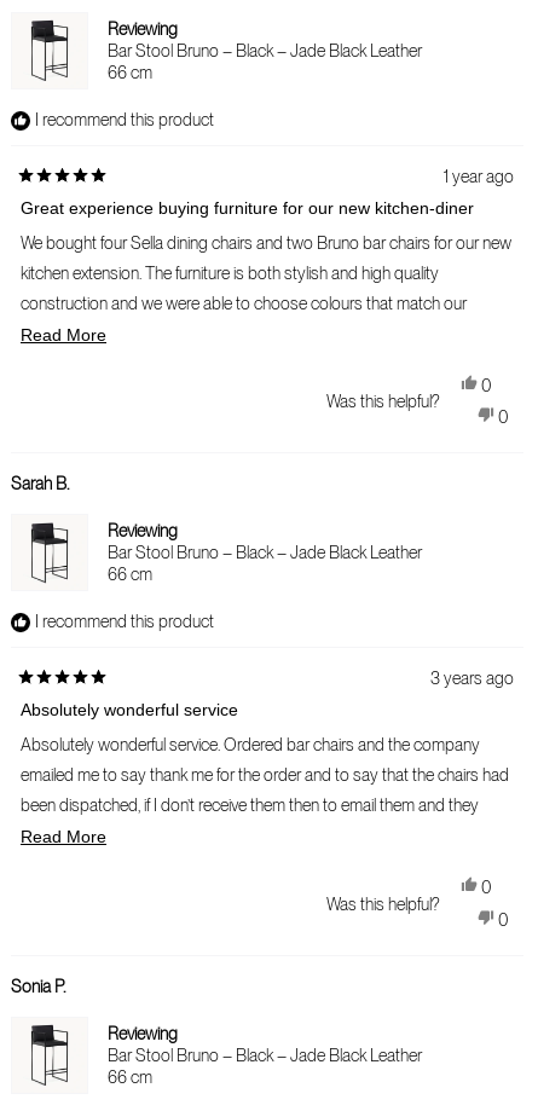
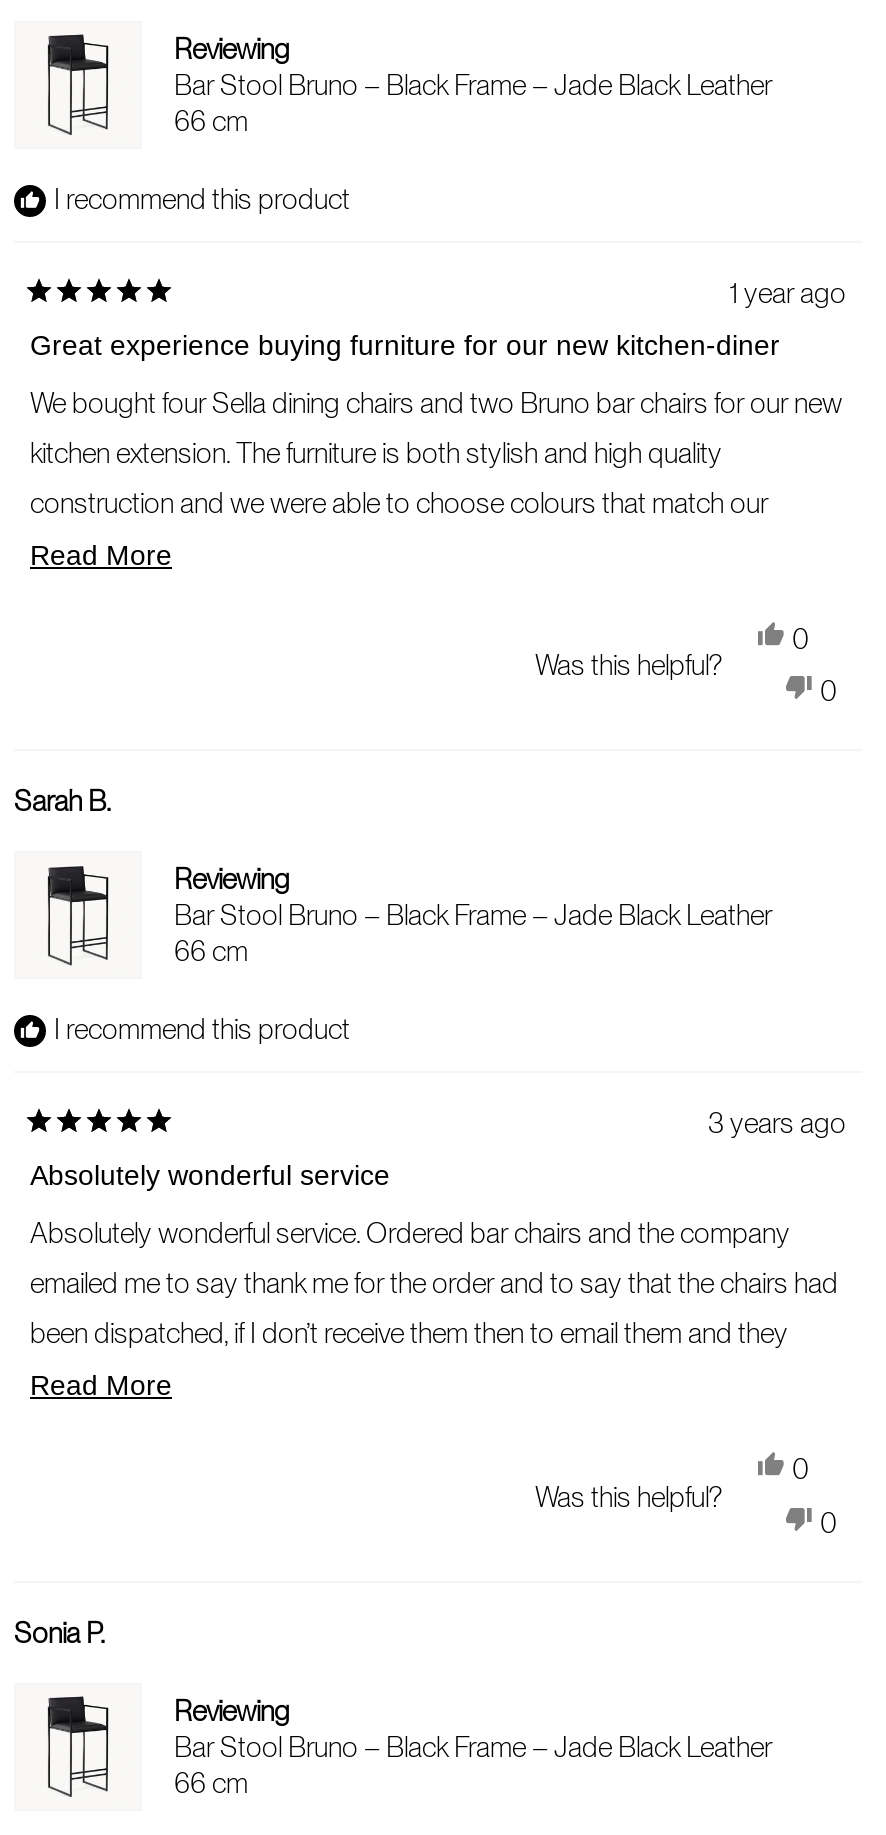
[108,41,422,60] Bar Stool Bruno – Black – Jade Black Leather -> [174,69,772,101] Bar Stool Bruno – Black Frame – Jade Black Leather
[108,543,422,563] Bar Stool Bruno – Black – Jade Black Leather -> [174,900,772,932] Bar Stool Bruno – Black Frame – Jade Black Leather
[108,1045,422,1065] Bar Stool Bruno – Black – Jade Black Leather -> [174,1731,772,1763] Bar Stool Bruno – Black Frame – Jade Black Leather

